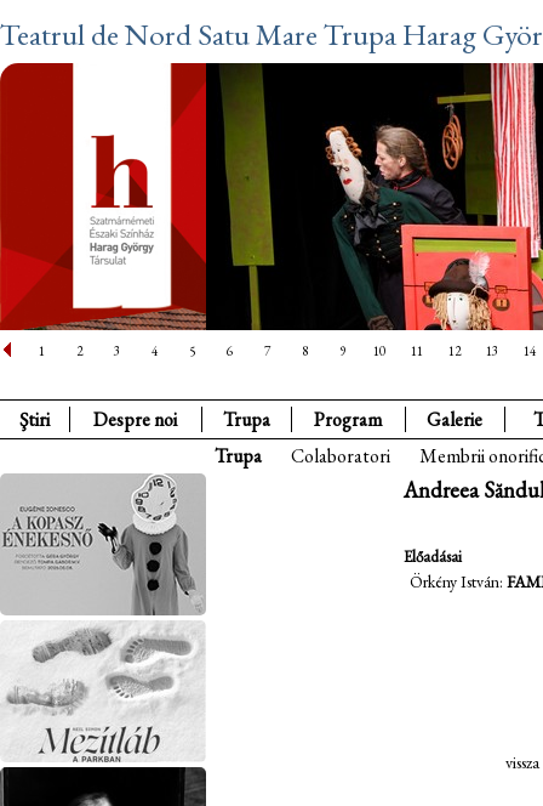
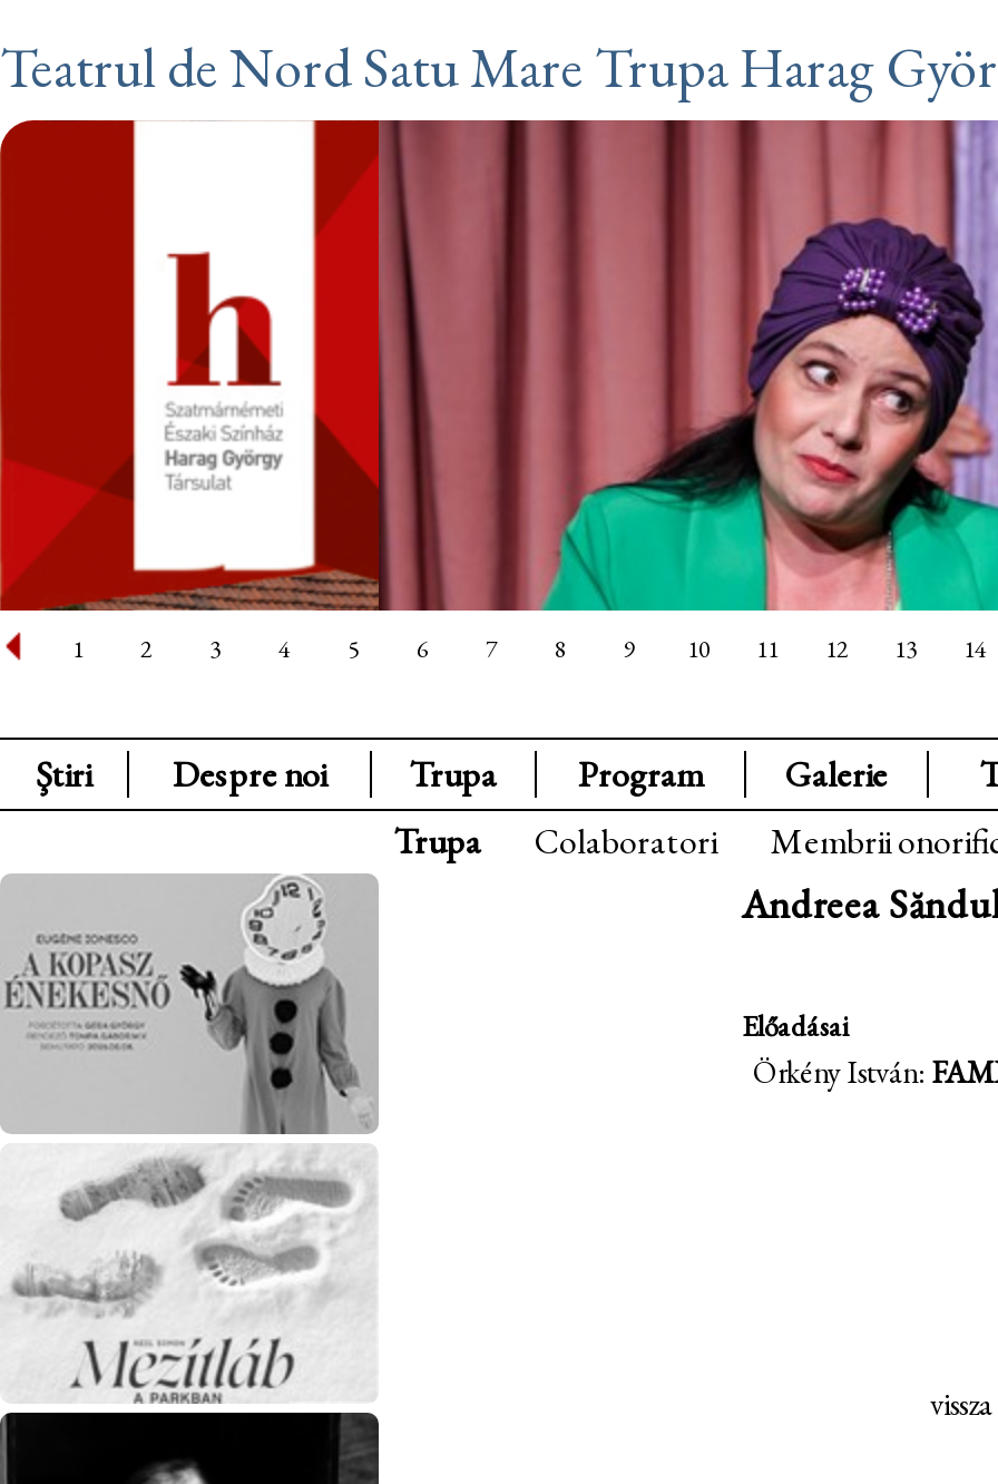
[205,62,539,331] [image] -> [379,118,991,613] [image]

